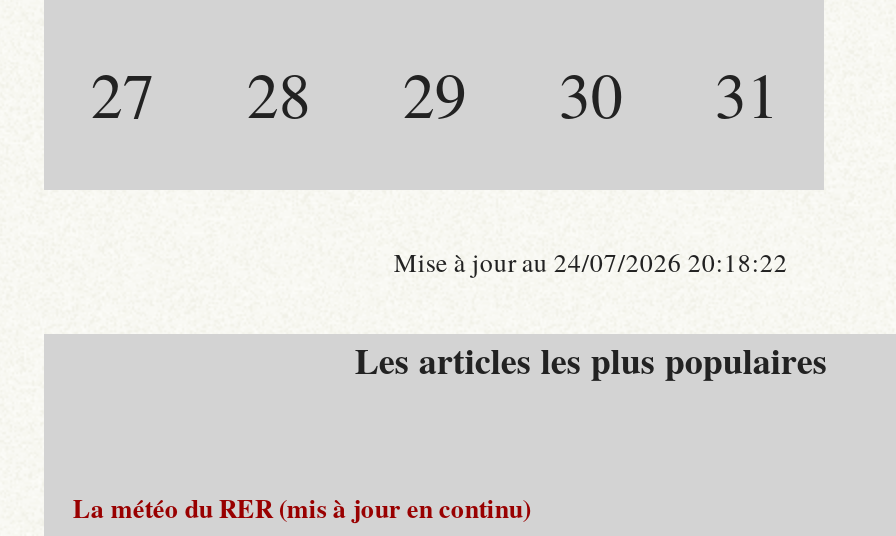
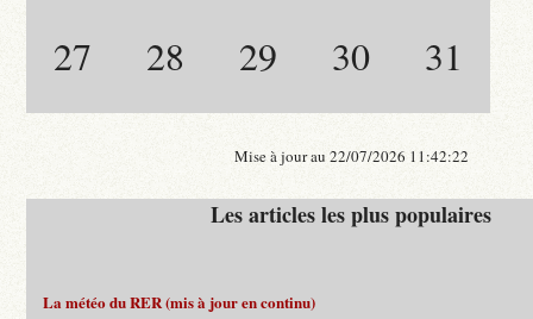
[394,245,788,281] Mise à jour au 24/07/2026 20:18:22 -> [234,146,469,167] Mise à jour au 22/07/2026 11:42:22

